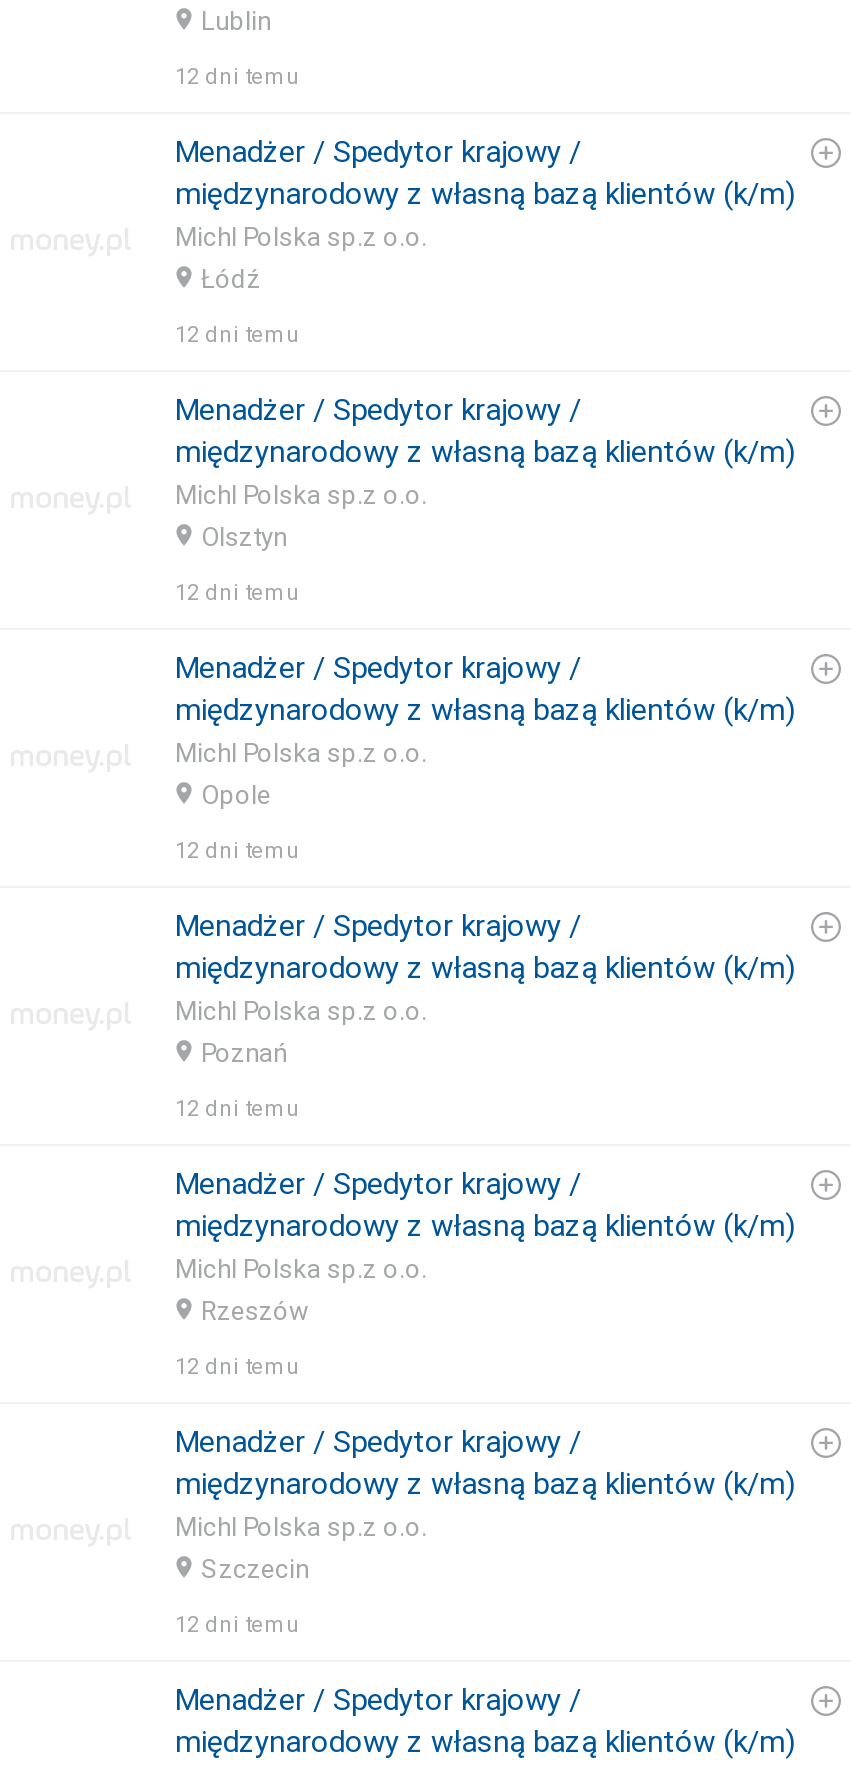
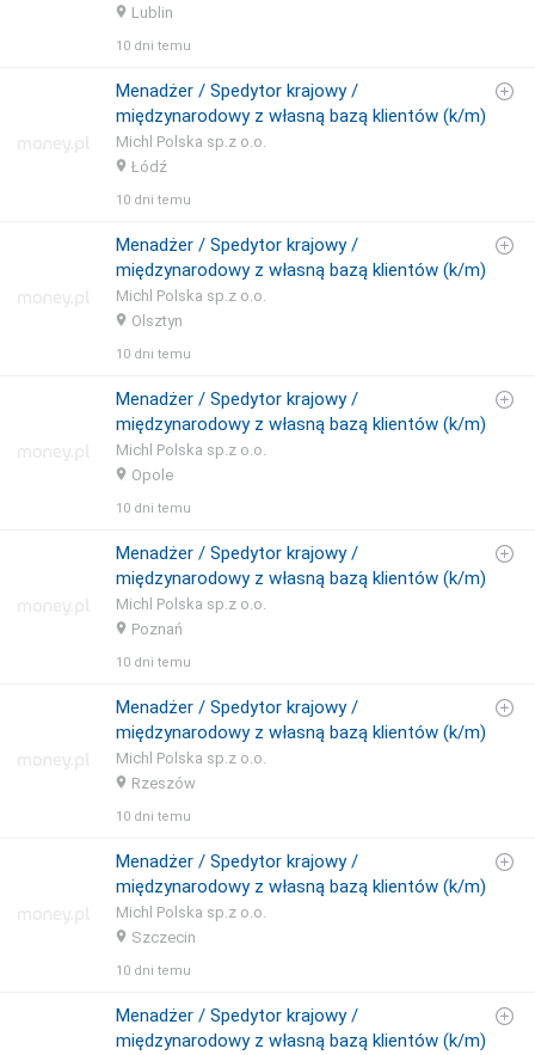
[175,64,301,90] 12 dni temu -> [116,38,191,54] 10 dni temu
[175,322,301,348] 12 dni temu -> [116,192,191,208] 10 dni temu
[175,580,301,606] 12 dni temu -> [116,347,191,362] 10 dni temu
[175,838,301,864] 12 dni temu -> [116,501,191,516] 10 dni temu
[175,1096,301,1122] 12 dni temu -> [116,655,191,670] 10 dni temu
[175,1354,301,1380] 12 dni temu -> [116,809,191,825] 10 dni temu
[175,1612,301,1638] 12 dni temu -> [116,963,191,979] 10 dni temu

